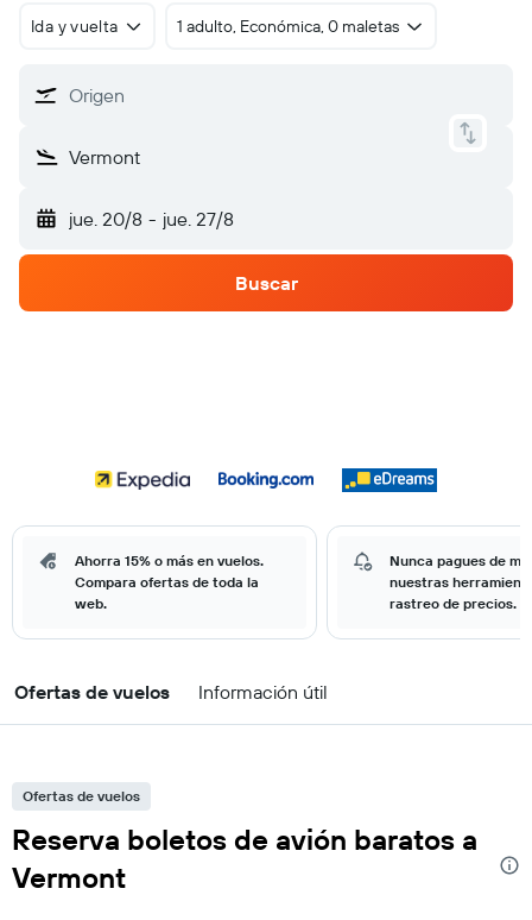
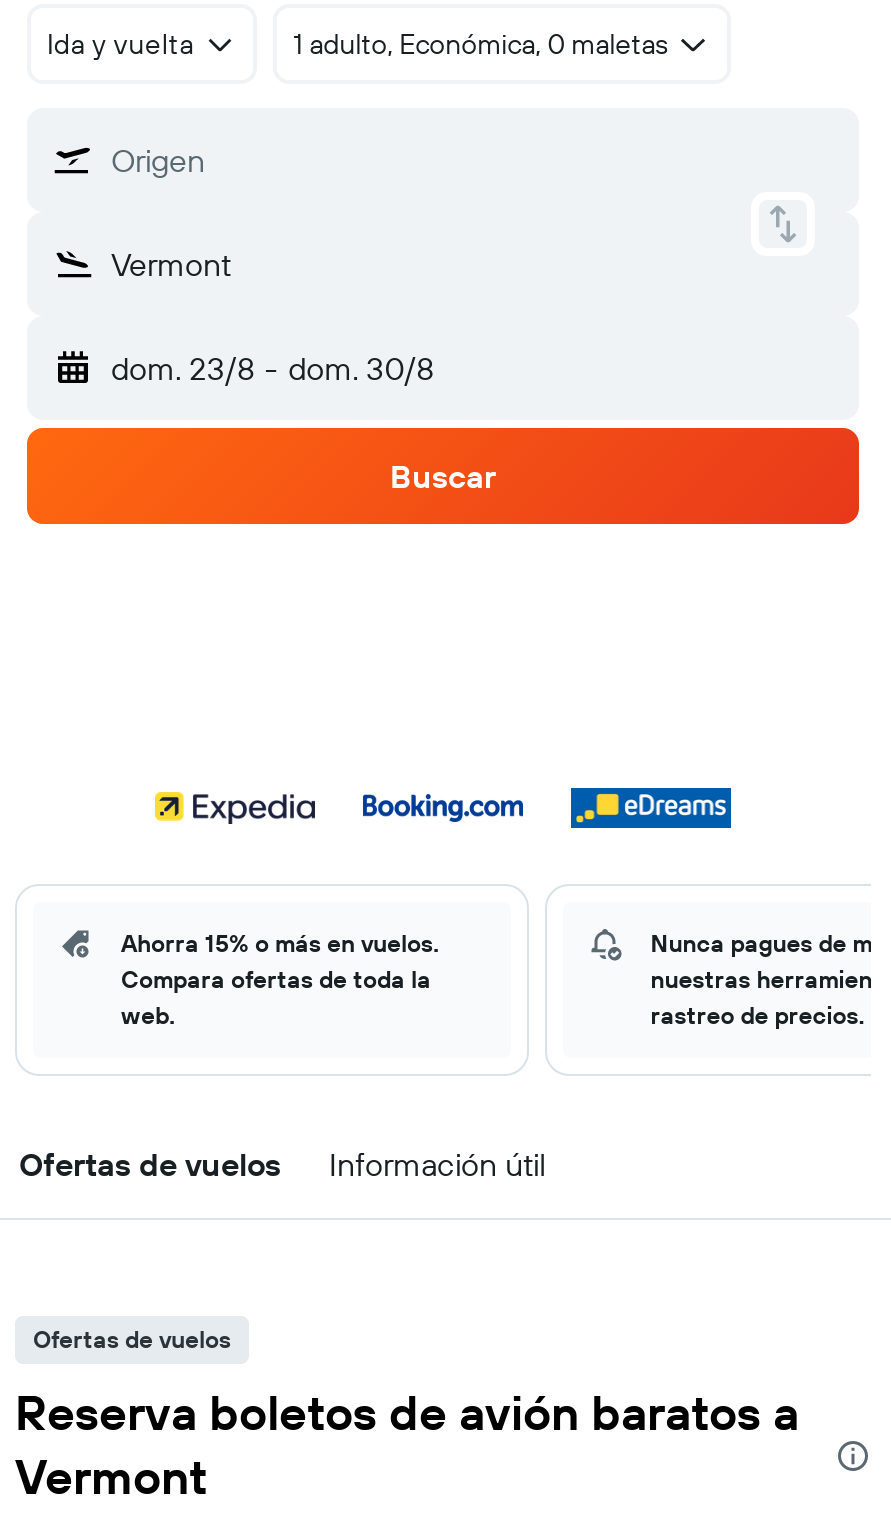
[69,207,233,231] jue. 20/8 - jue. 27/8 -> [111,348,434,388] dom. 23/8 - dom. 30/8

